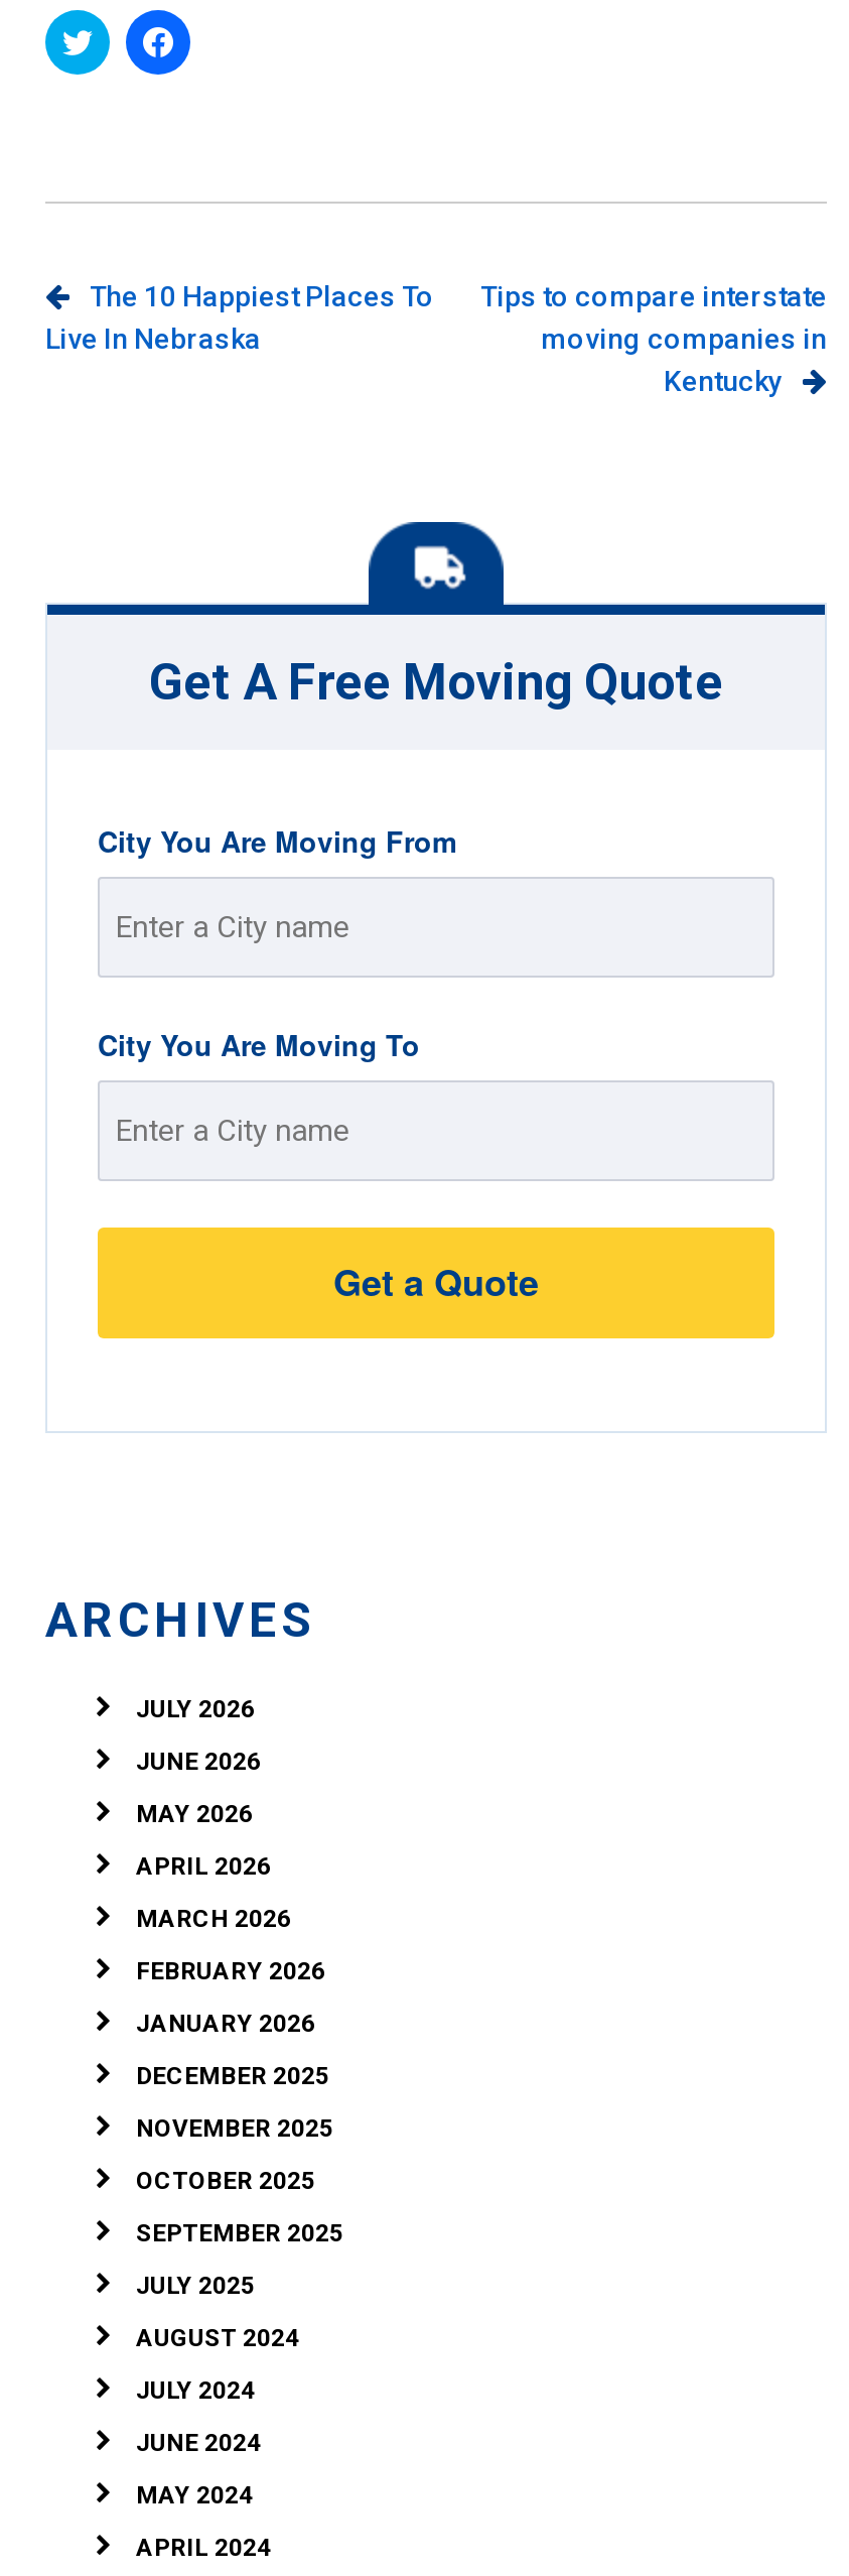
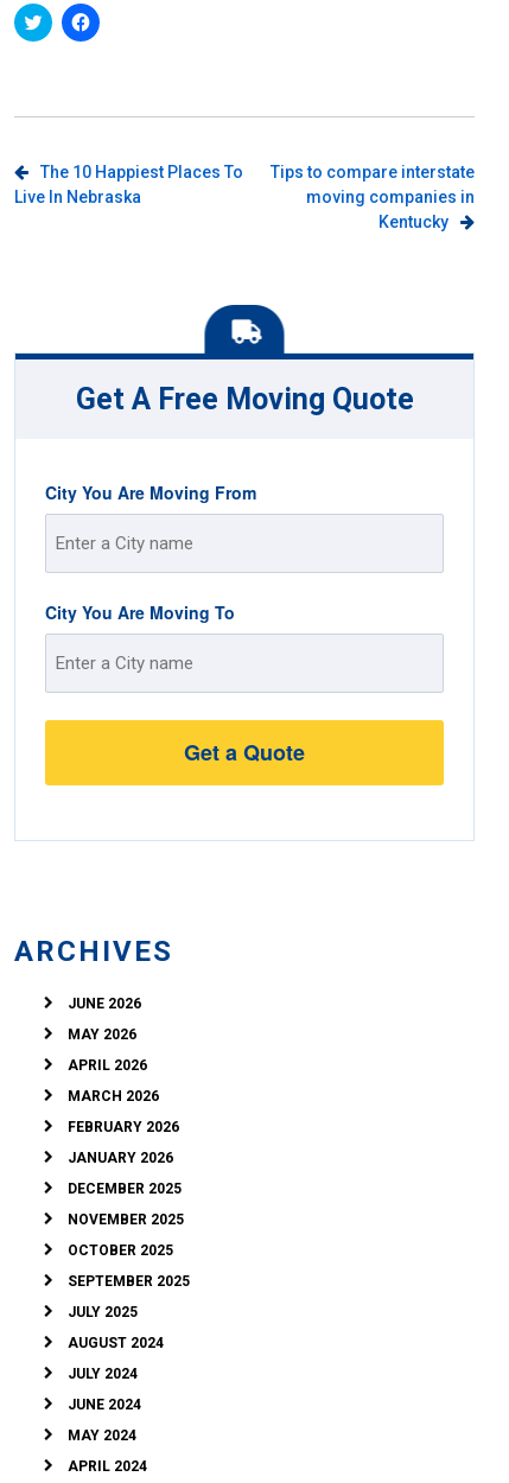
[136,1695,255,1723] JULY 2026 -> none

